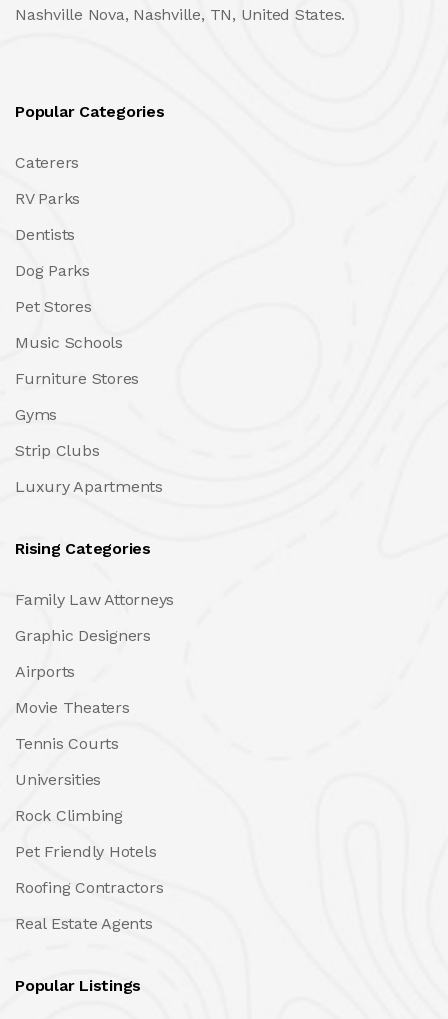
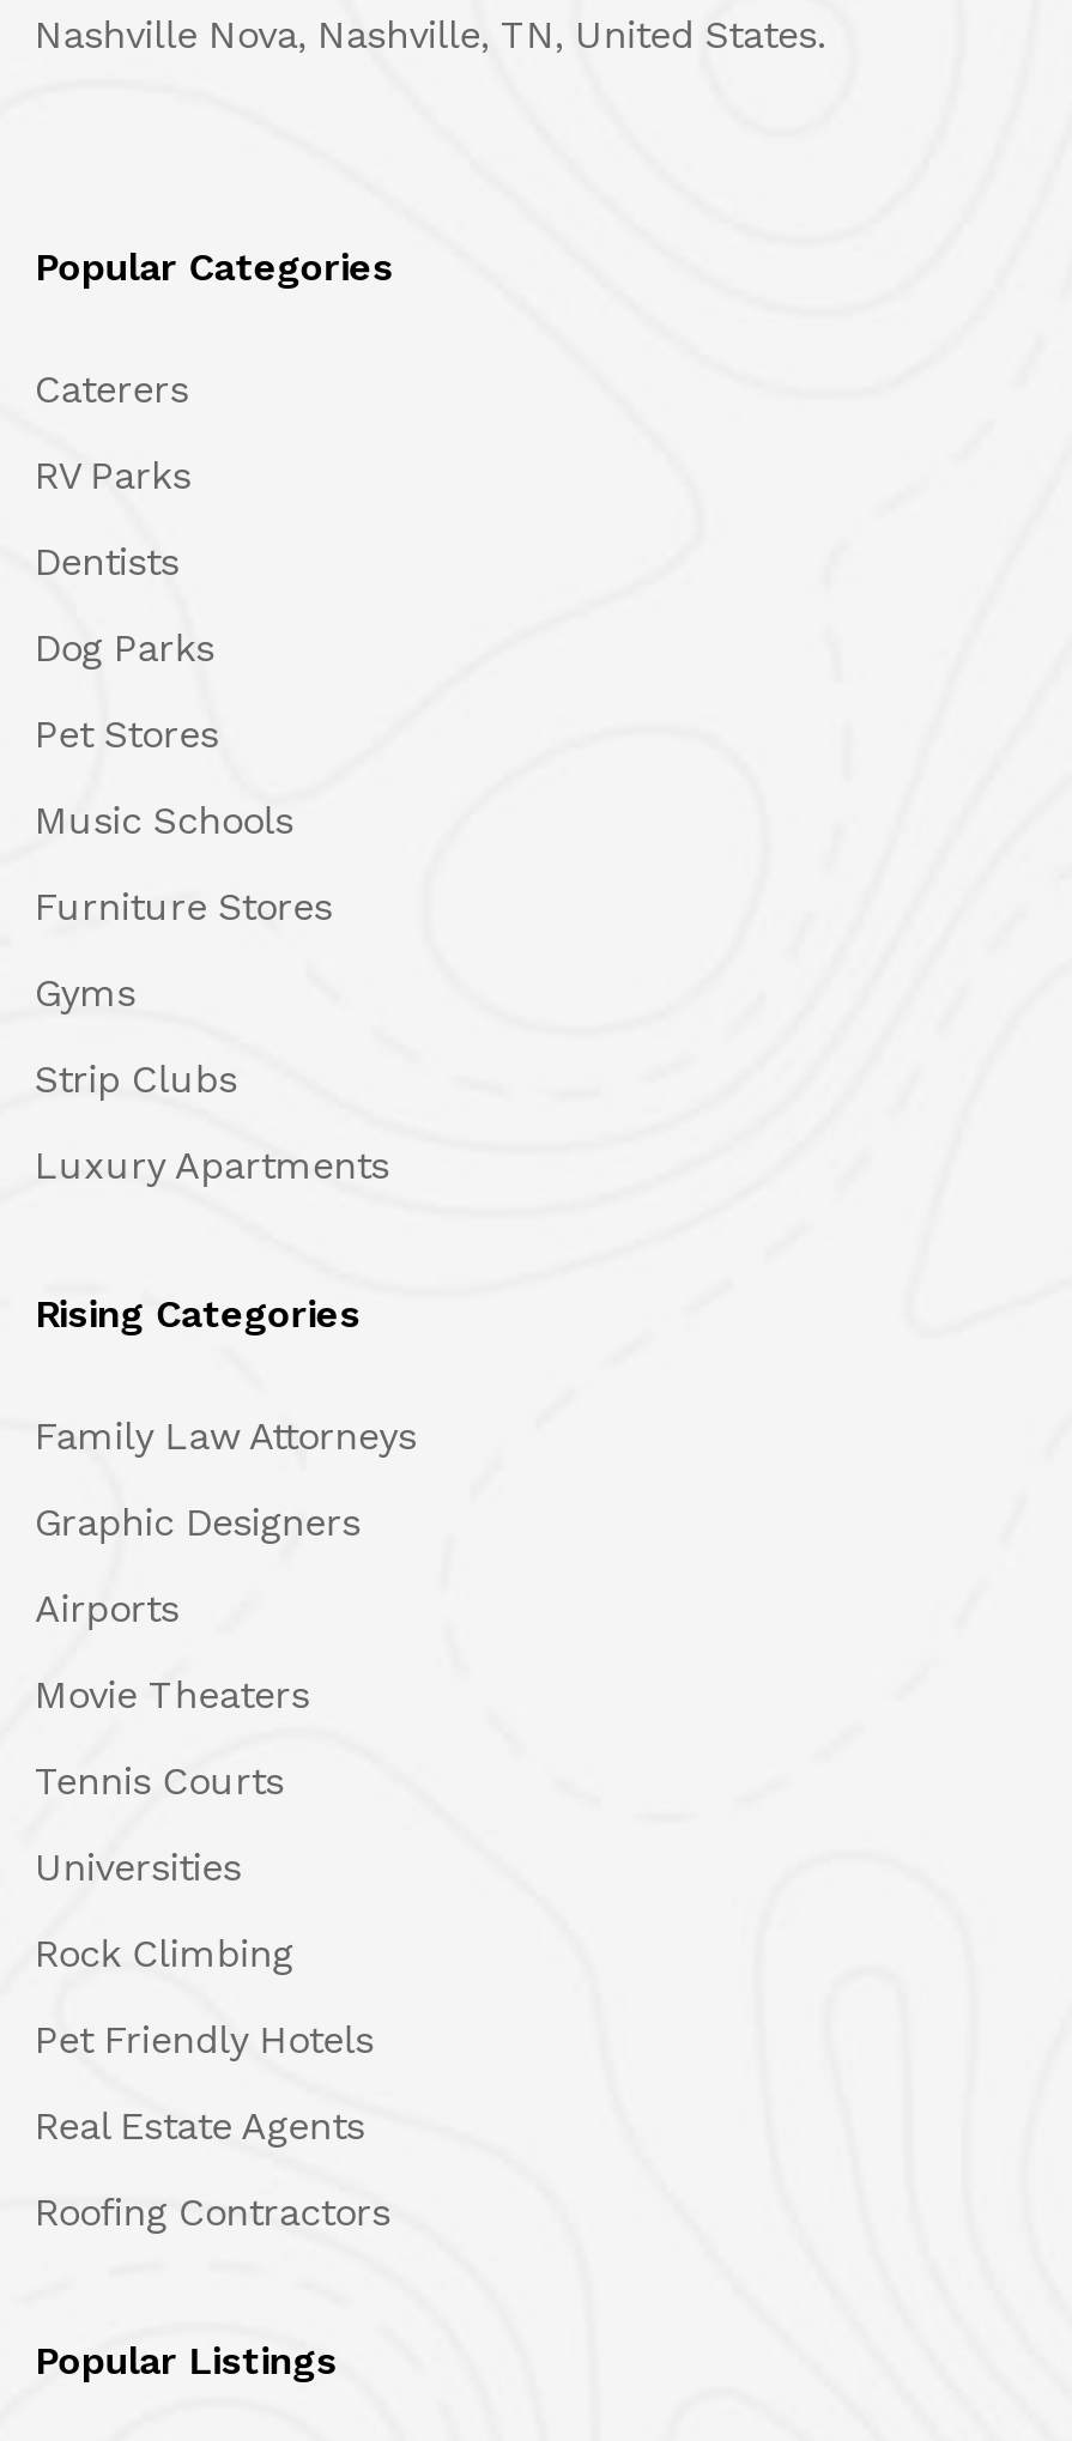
moved [15,878,163,897] -> [35,2190,390,2236]: Roofing Contractors
moved [15,914,153,933] -> [35,2104,365,2149]: Real Estate Agents

